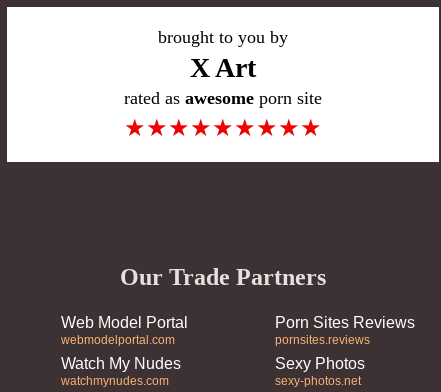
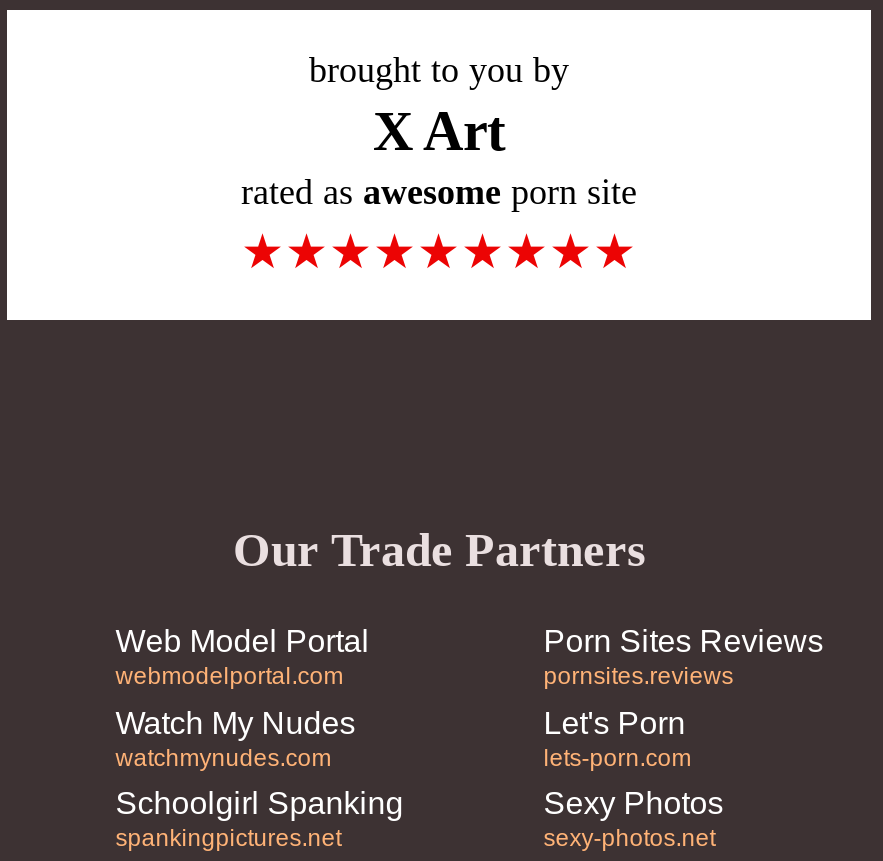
none -> [116,705,691,852] Let's Porn | lets-porn.com | Schoolgirl Spanking | spankingpictures.net

